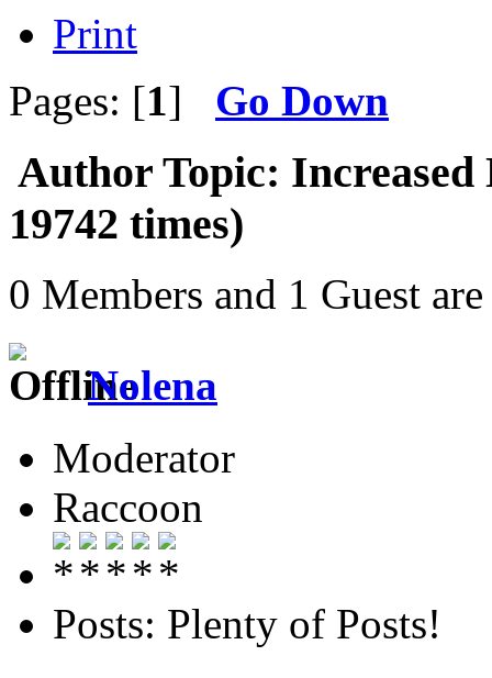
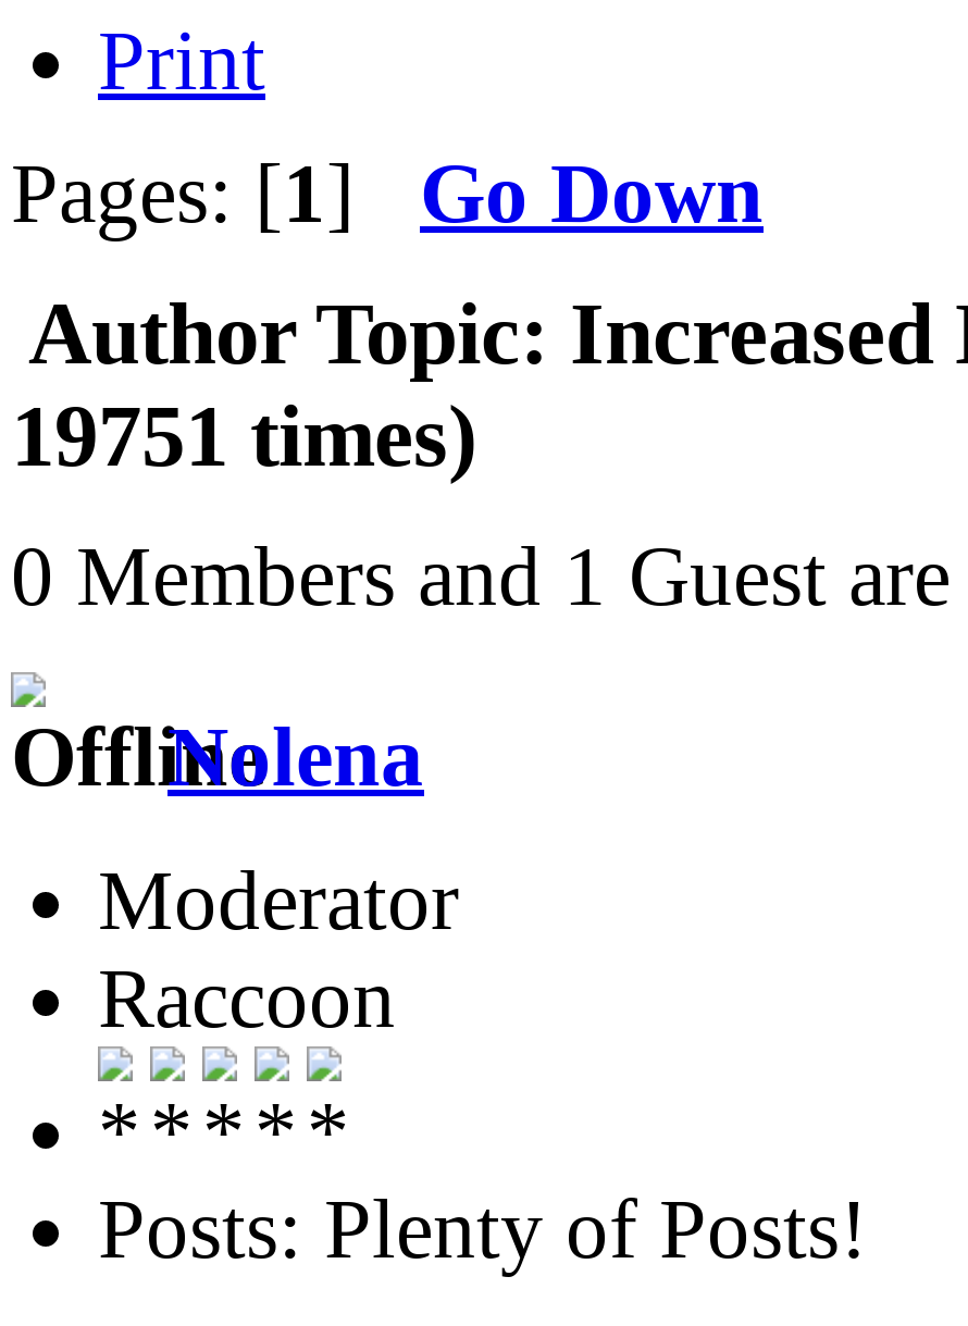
[9,198,244,248] 19742 times) -> [11,386,476,484] 19751 times)

